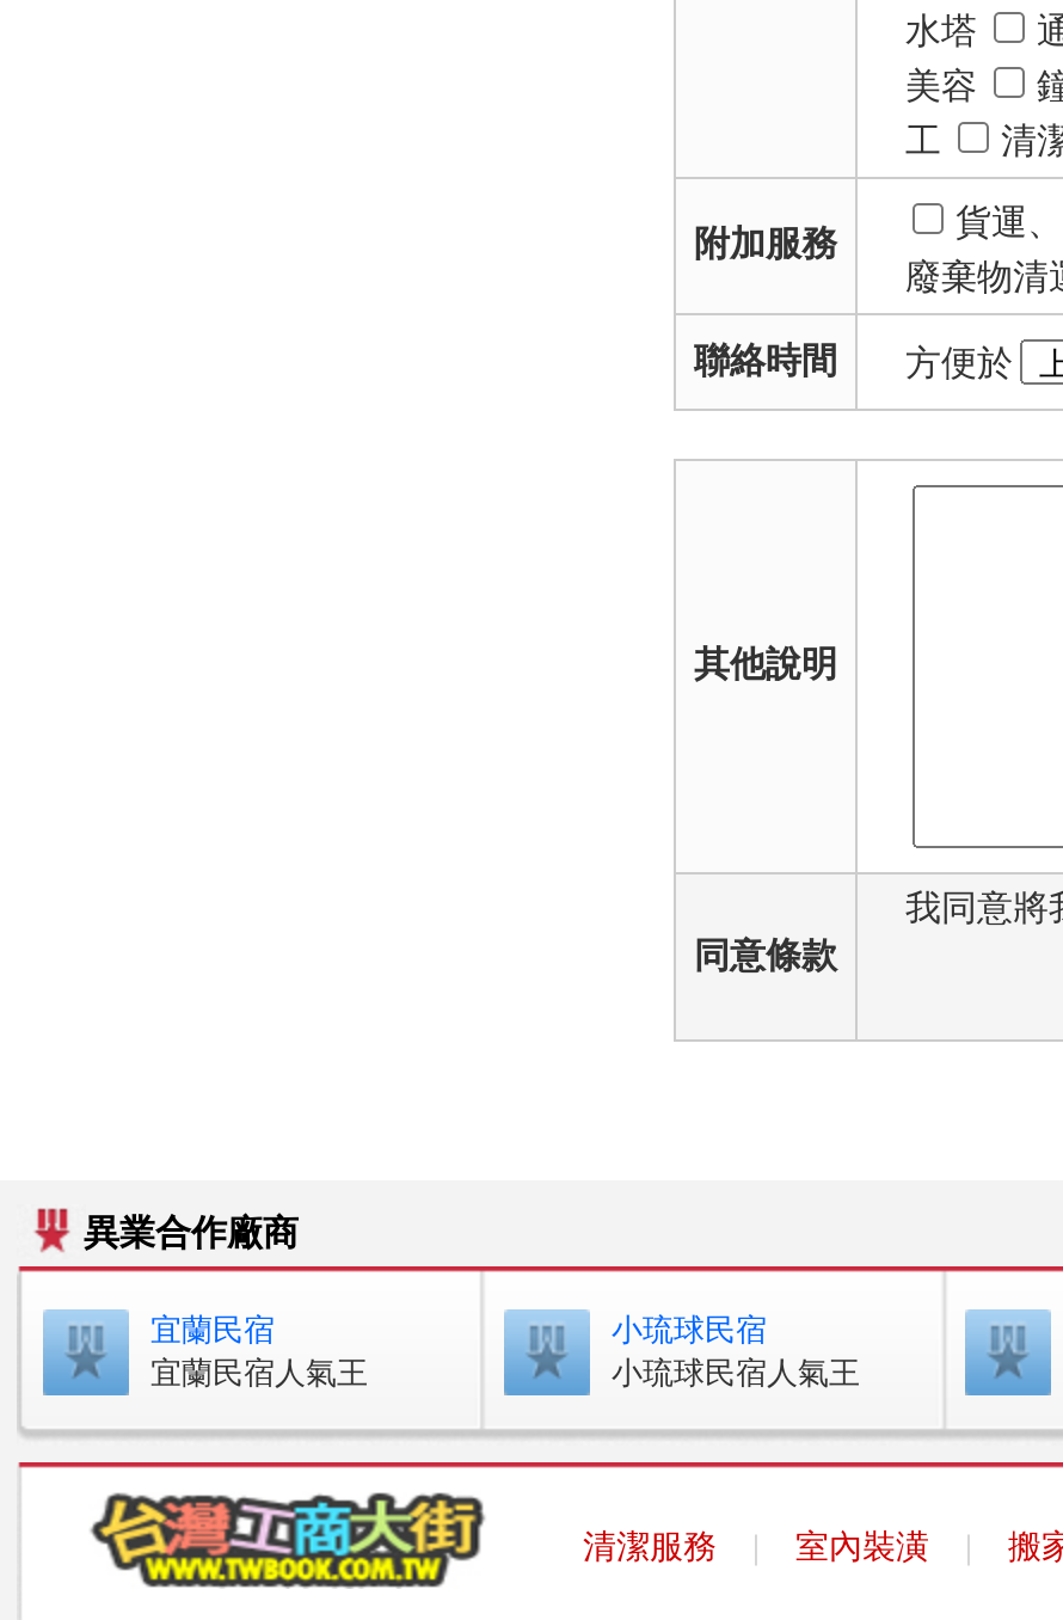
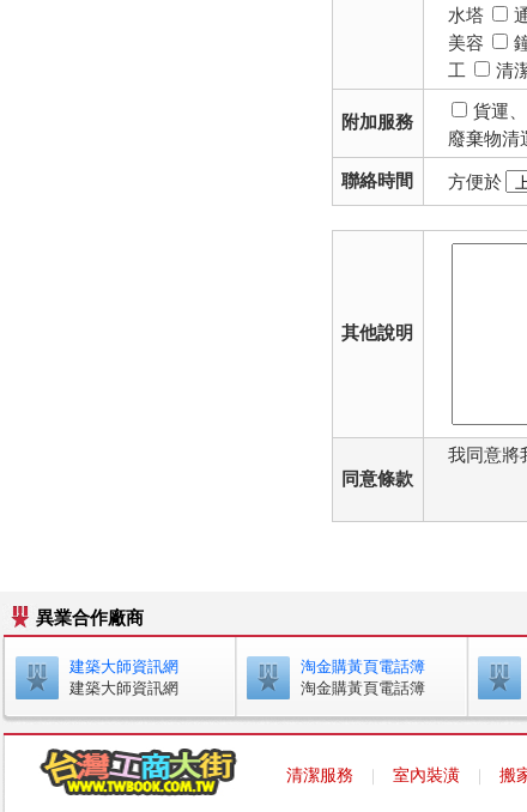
[150,1312,368,1391] 宜蘭民宿 | 宜蘭民宿人氣王 -> [69,658,178,697] 建築大師資訊網 | 建築大師資訊網
[612,1312,860,1391] 小琉球民宿 | 小琉球民宿人氣王 -> [301,658,425,697] 淘金購黃頁電話簿 | 淘金購黃頁電話簿

